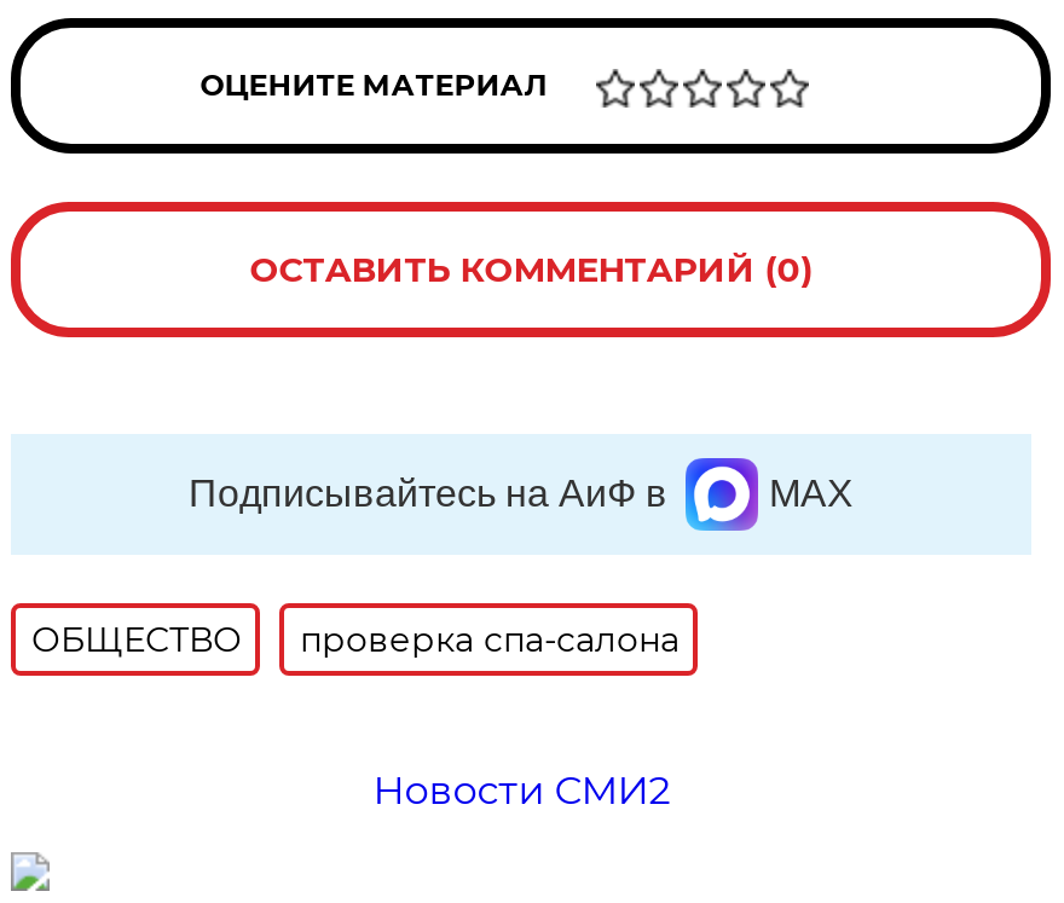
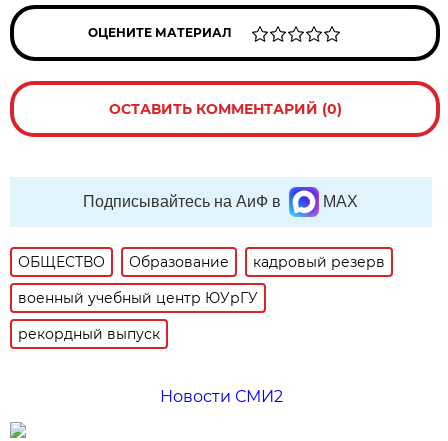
[300,617,679,661] проверка спа-салона -> [18,253,385,343] Образование | кадровый резерв | военный учебный центр ЮУрГУ | рекордный выпуск

